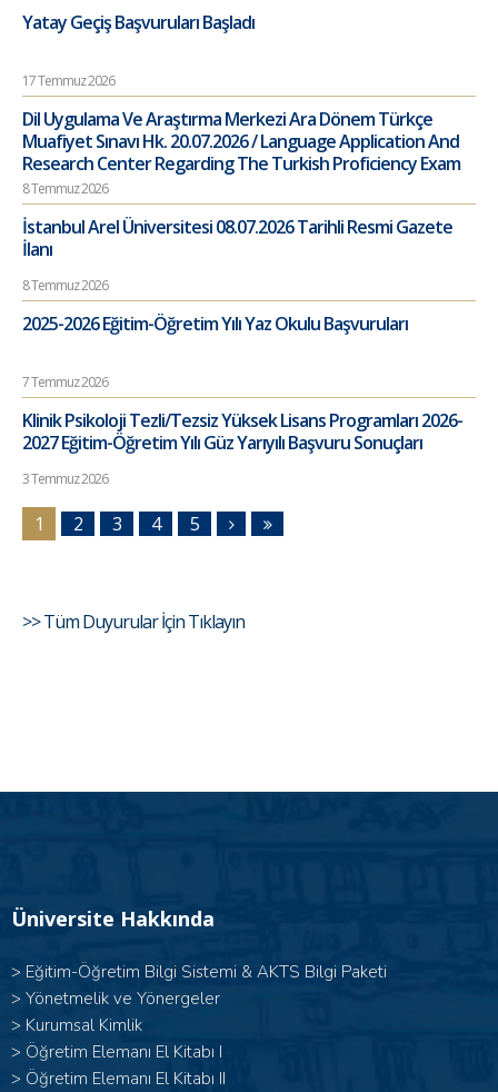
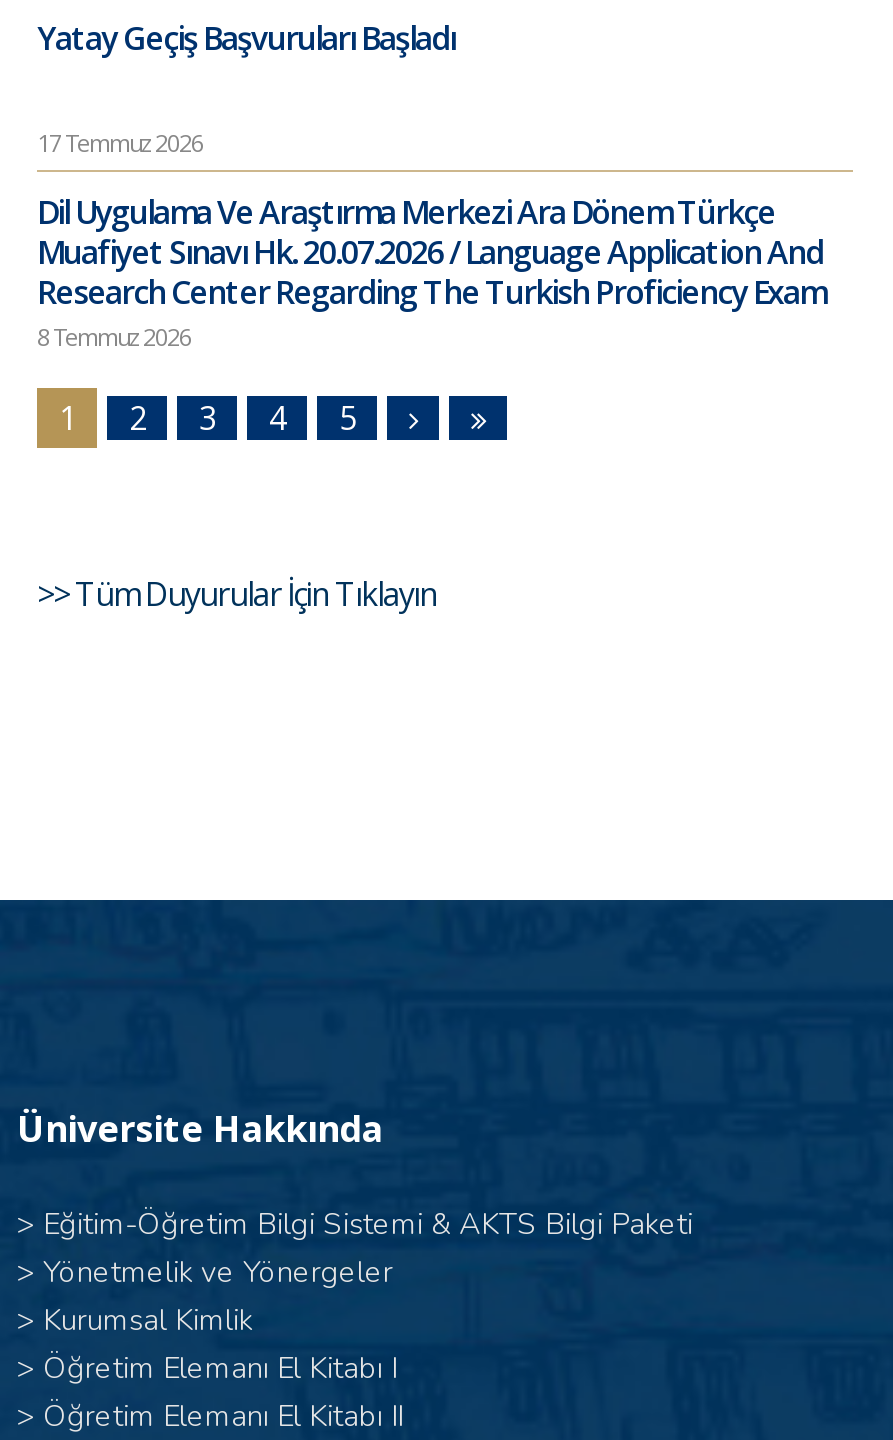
[22,215,462,488] İstanbul Arel Üniversitesi 08.07.2026 Tarihli Resmi Gazete | İlanı | 8 Temmuz 2026 | 2025-2026 Eğitim-Öğretim Yılı Yaz Okulu Başvuruları | 7 Temmuz 2026 | Klinik Psikoloji Tezli/Tezsiz Yüksek Lisans Programları 2026- | 2027 Eğitim-Öğretim Yılı Güz Yarıyılı Başvuru Sonuçları | 3 Temmuz 2026 -> none

